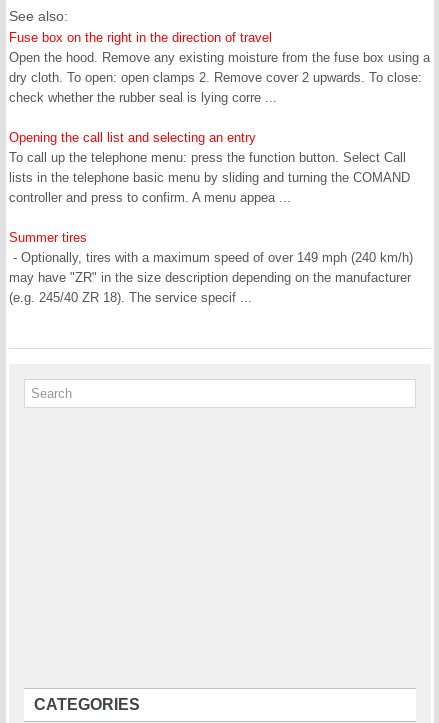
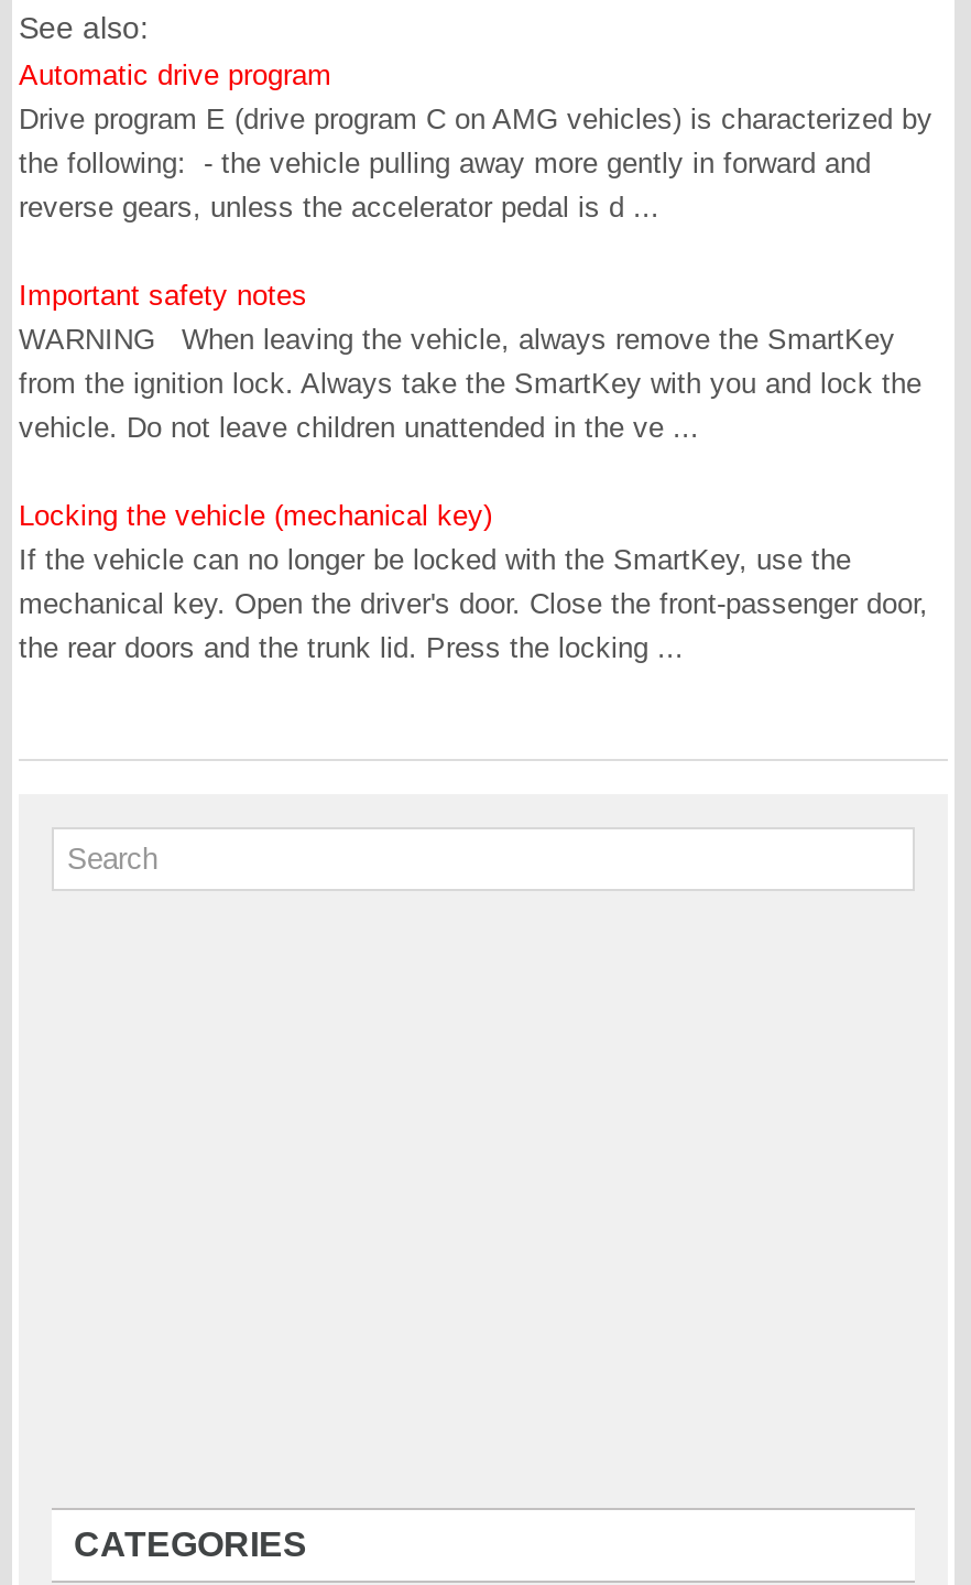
[9,30,430,105] Fuse box on the right in the direction of travel | Open the hood. Remove any existing moisture from the fuse box using a | dry cloth. To open: open clamps 2. Remove cover 2 upwards. To close: | check whether the rubber seal is lying corre ... -> [19,58,932,224] Automatic drive program | Drive program E (drive program C on AMG vehicles) is characterized by | the following: - the vehicle pulling away more gently in forward and | reverse gears, unless the accelerator pedal is d ...
[9,130,410,205] Opening the call list and selecting an entry | To call up the telephone menu: press the function button. Select Call | lists in the telephone basic menu by sliding and turning the COMAND | controller and press to confirm. A menu appea ... -> [19,279,921,444] Important safety notes | WARNING When leaving the vehicle, always remove the SmartKey | from the ignition lock. Always take the SmartKey with you and lock the | vehicle. Do not leave children unattended in the ve ...
[9,230,413,305] Summer tires | - Optionally, tires with a maximum speed of over 149 mph (240 km/h) | may have "ZR" in the size description depending on the manufacturer | (e.g. 245/40 ZR 18). The service specif ... -> [19,499,928,664] Locking the vehicle (mechanical key) | If the vehicle can no longer be locked with the SmartKey, use the | mechanical key. Open the driver's door. Close the front-passenger door, | the rear doors and the trunk lid. Press the locking ...

